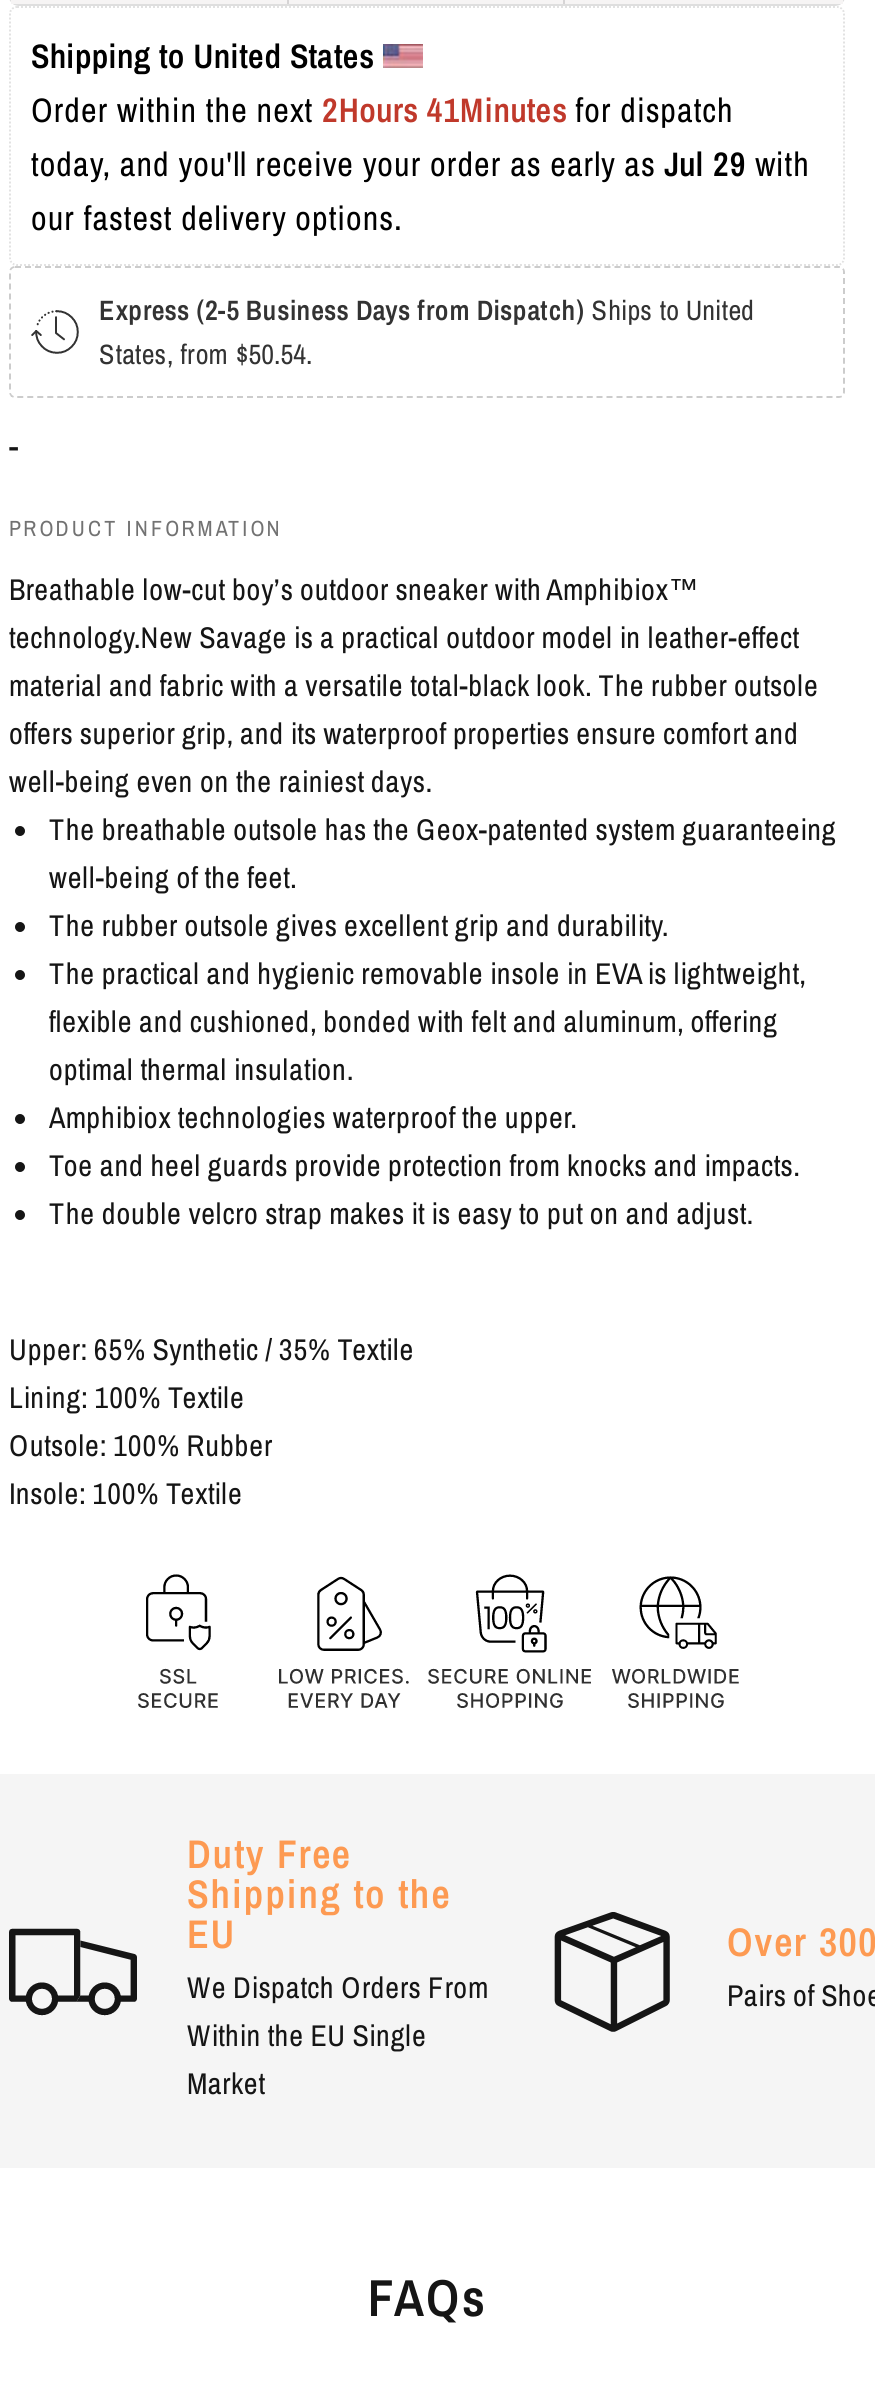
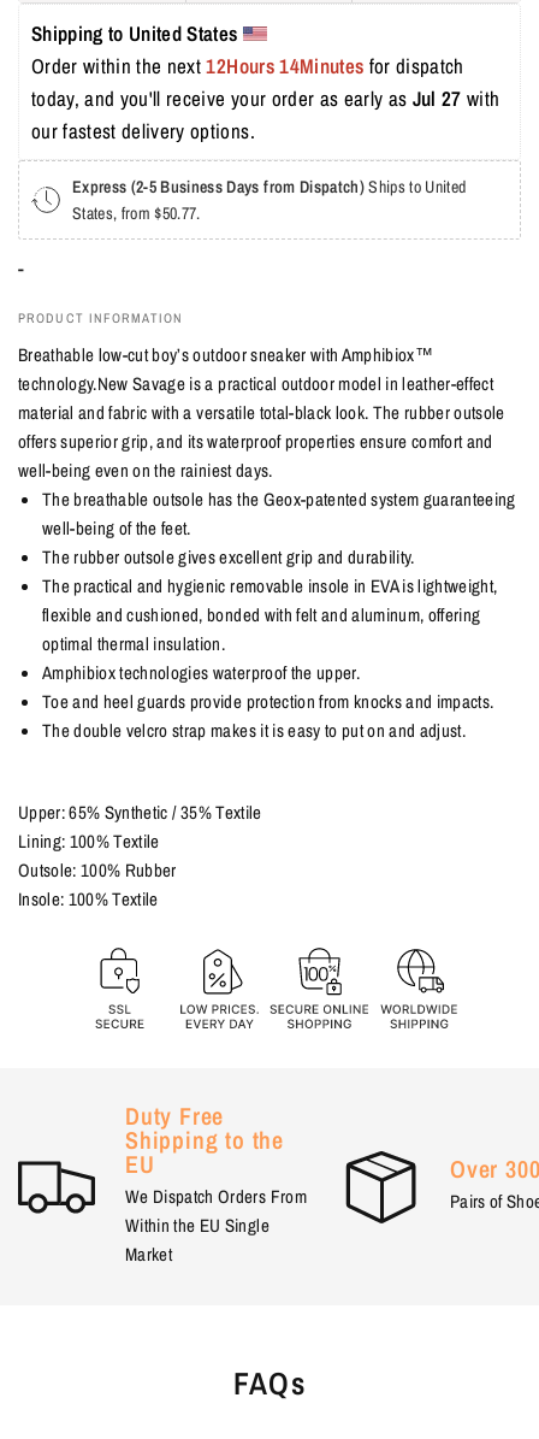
[31,86,742,132] Order within the next 2Hours 41Minutes for dispatch -> [31,52,469,79] Order within the next 12Hours 14Minutes for dispatch
[31,140,819,186] today, and you'll receive your order as early as Jul 29 with -> [31,84,505,112] today, and you'll receive your order as early as Jul 27 with
[99,336,313,372] States, from $50.54. -> [72,202,201,224] States, from $50.77.

